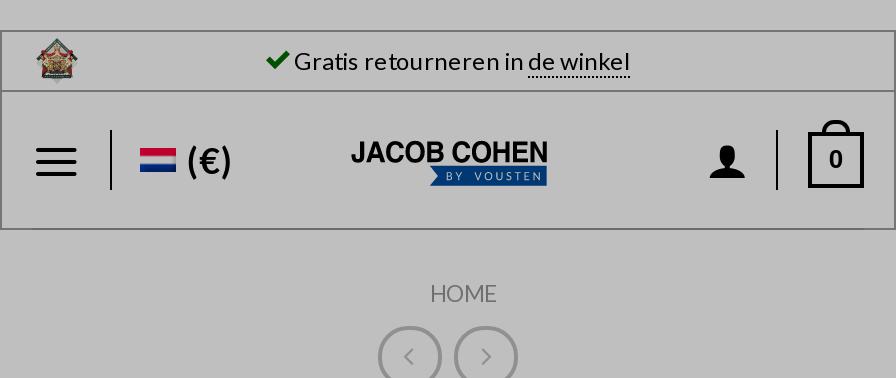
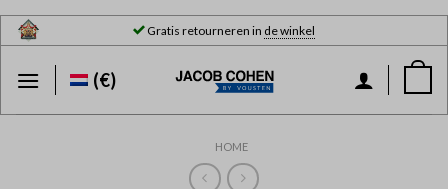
[829,144,843,174] 0 -> none

